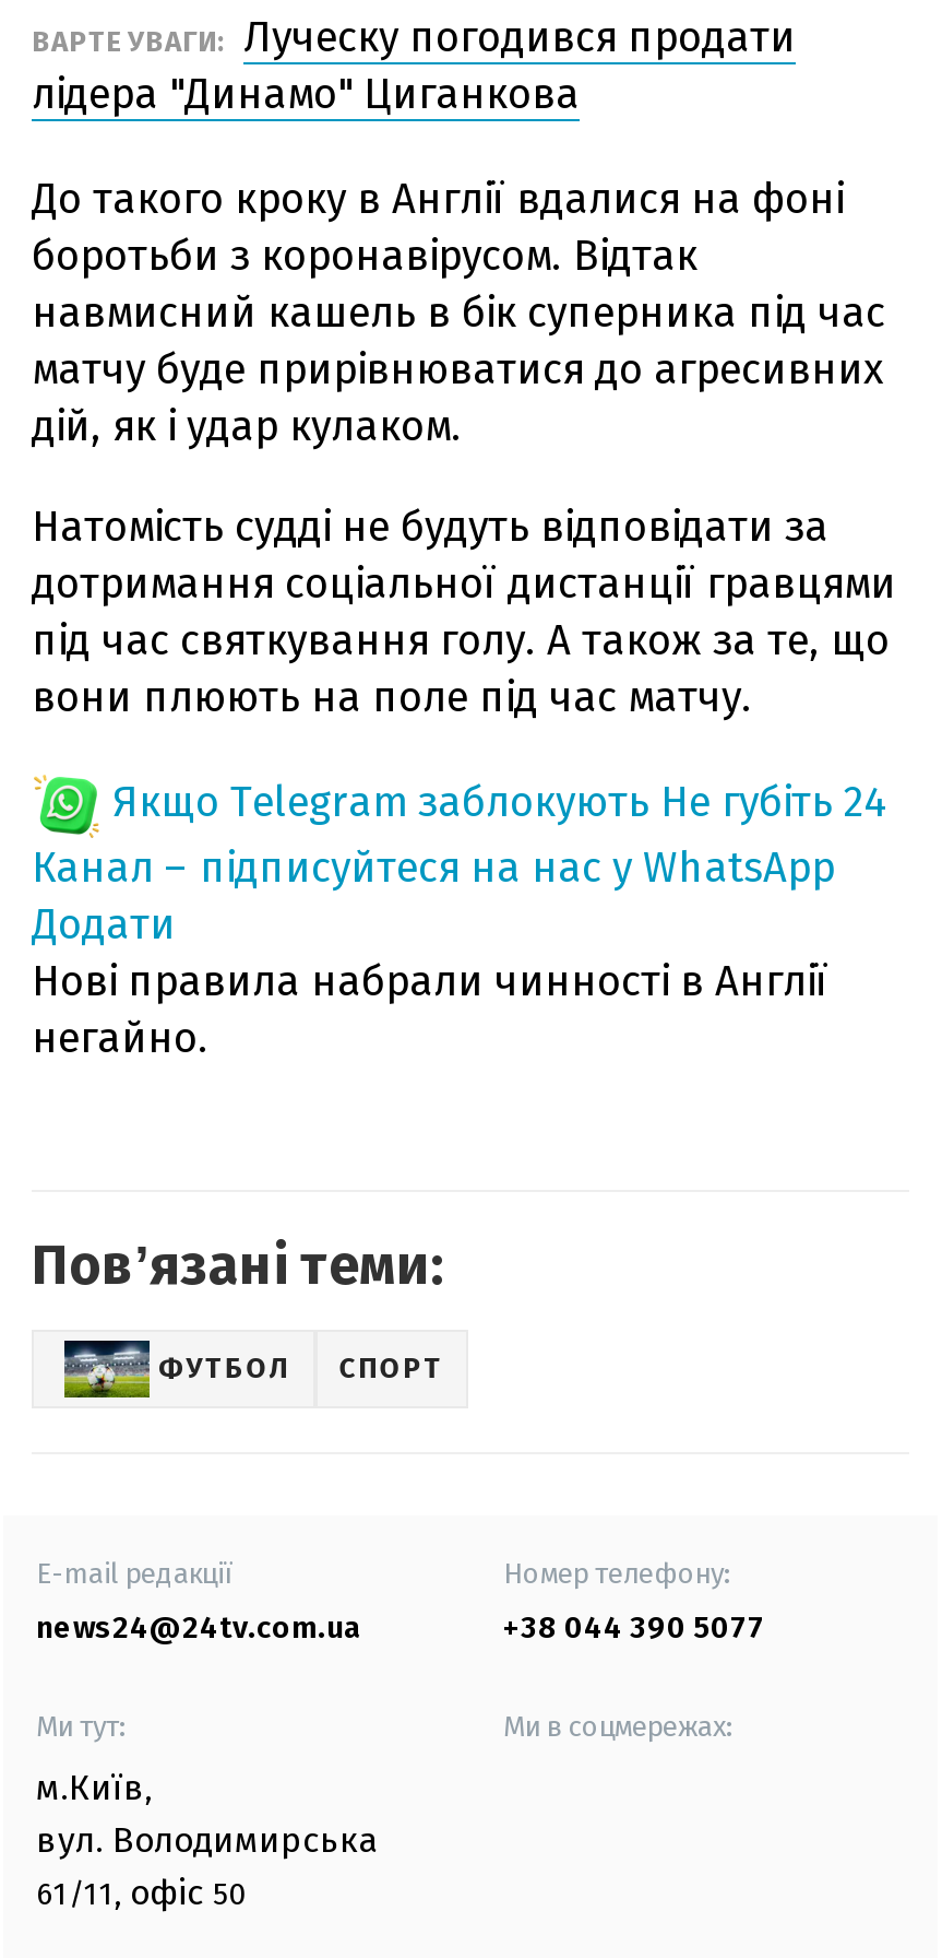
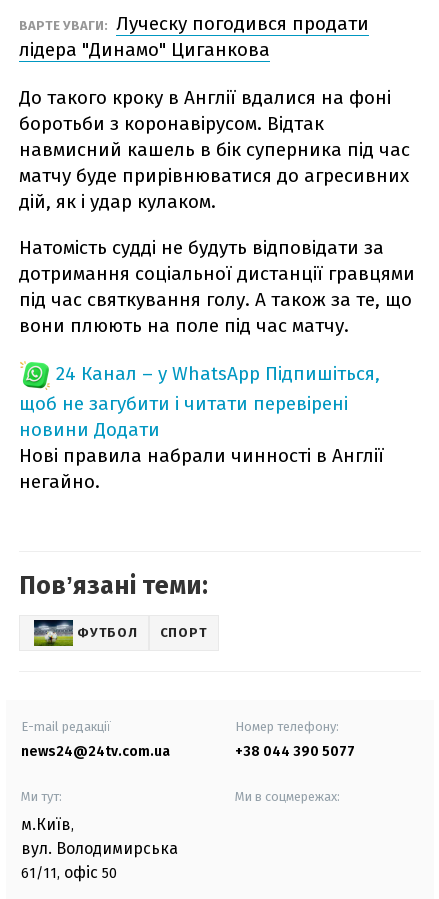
[32,776,887,949] Якщо Telegram заблокують Не губіть 24 | Канал – підписуйтеся на нас у WhatsApp | Додати -> [19,362,380,441] 24 Канал – у WhatsApp Підпишіться, | щоб не загубити і читати перевірені | новини Додати

